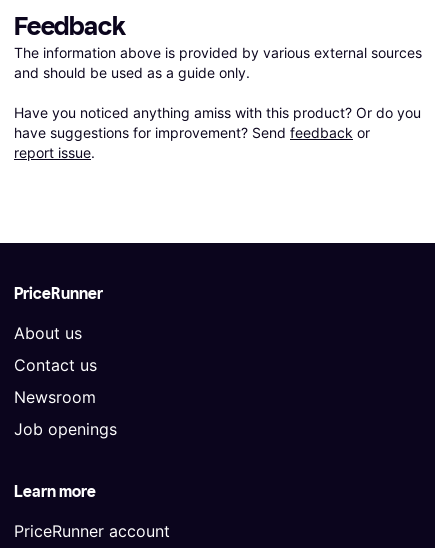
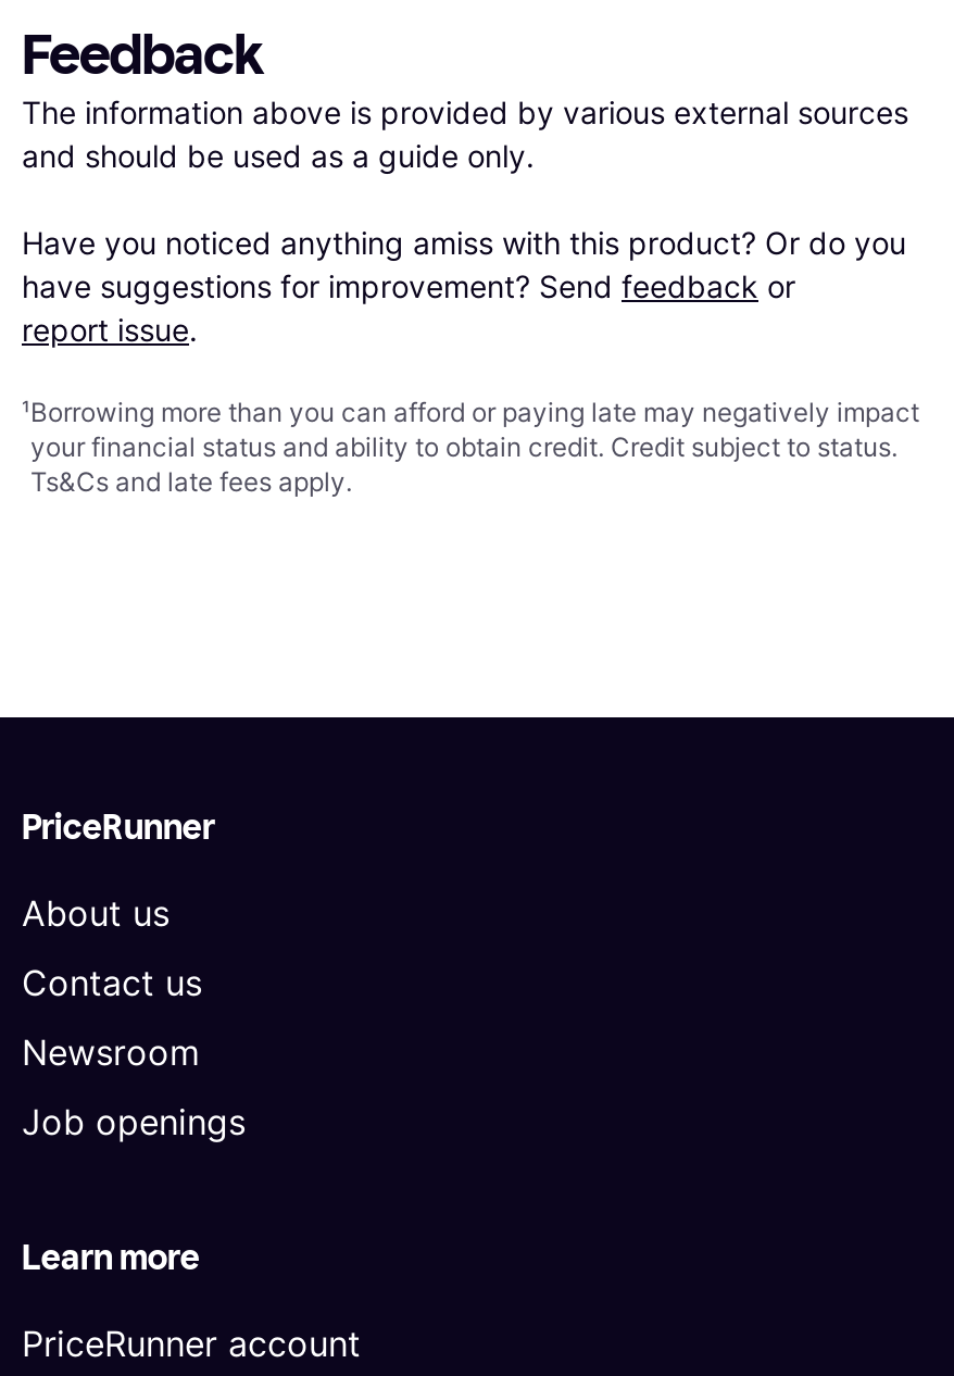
none -> [22,395,919,497] ¹Borrowing more than you can afford or paying late may negatively impact | your financial status and ability to obtain credit. Credit subject to status. | Ts&Cs and late fees apply.

